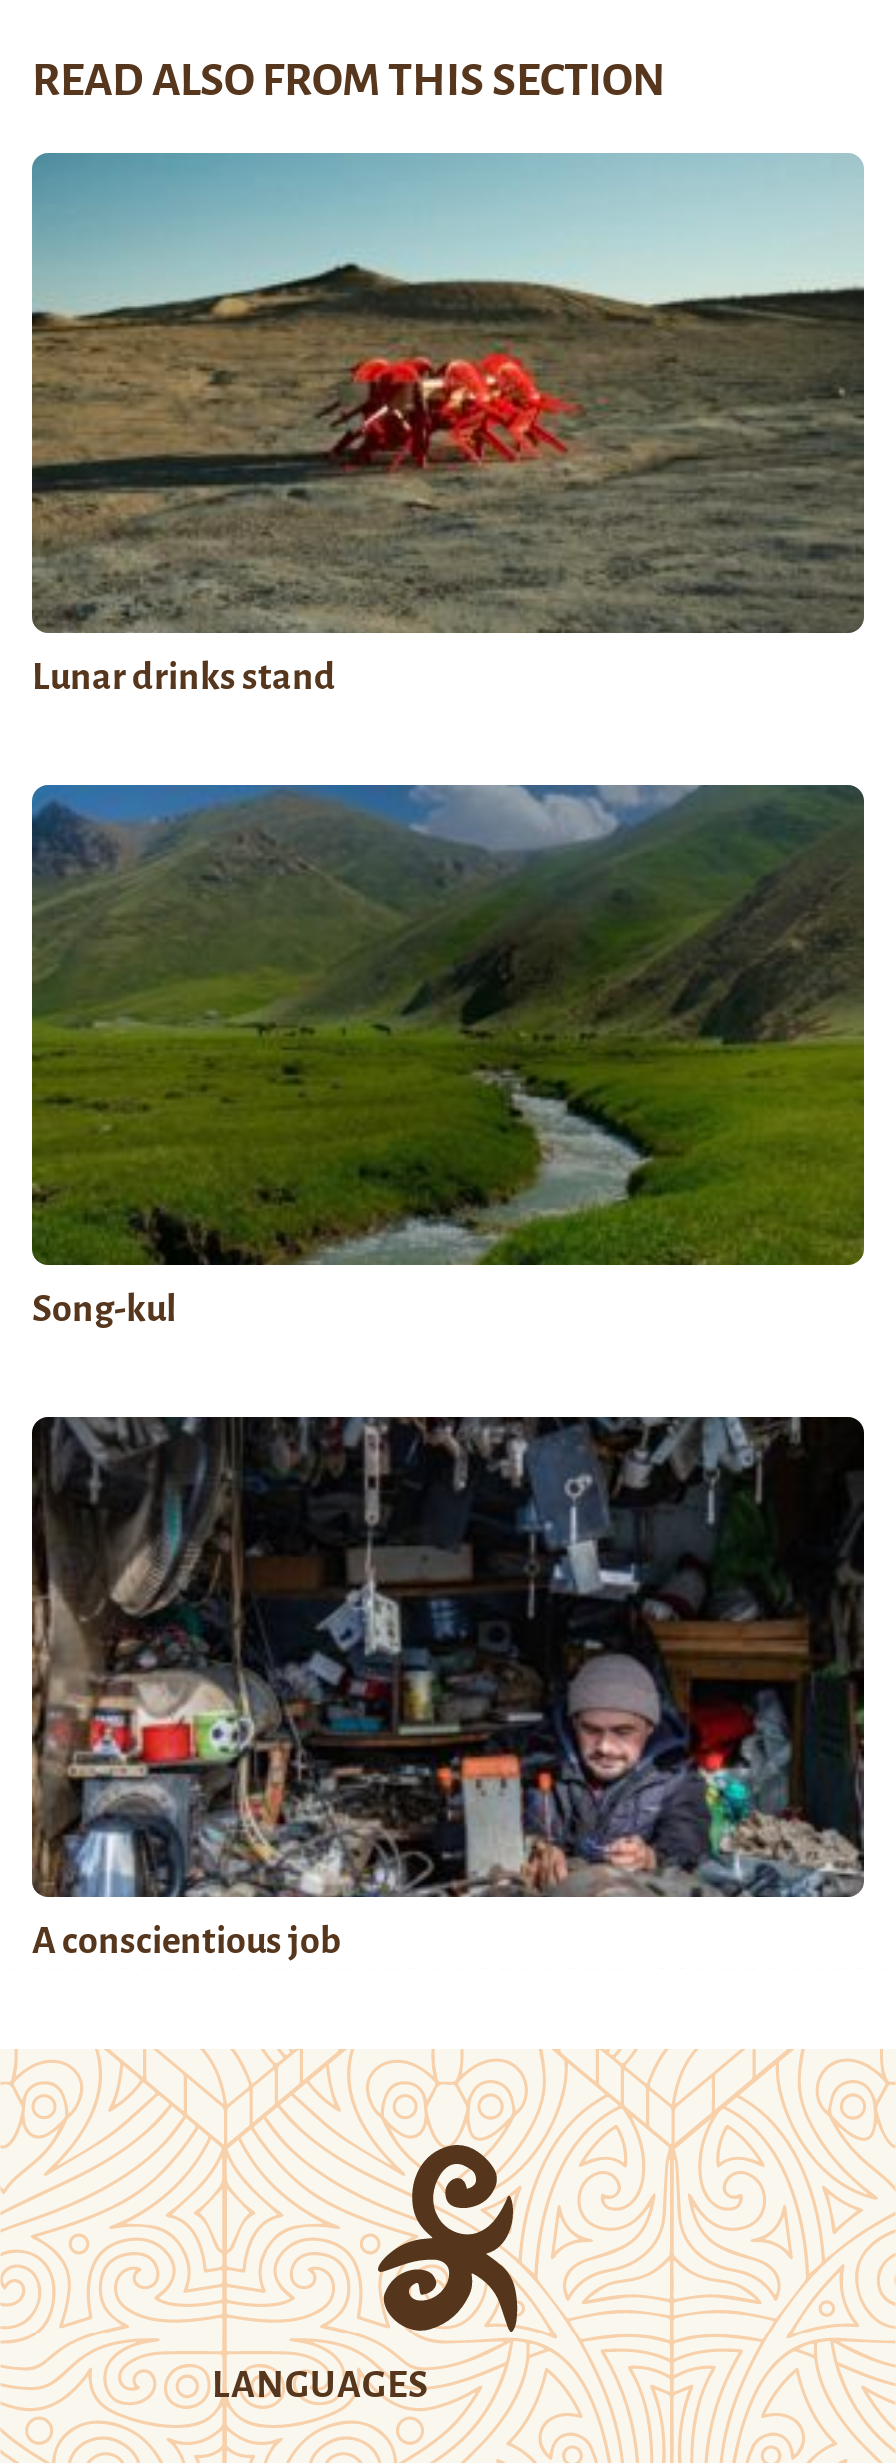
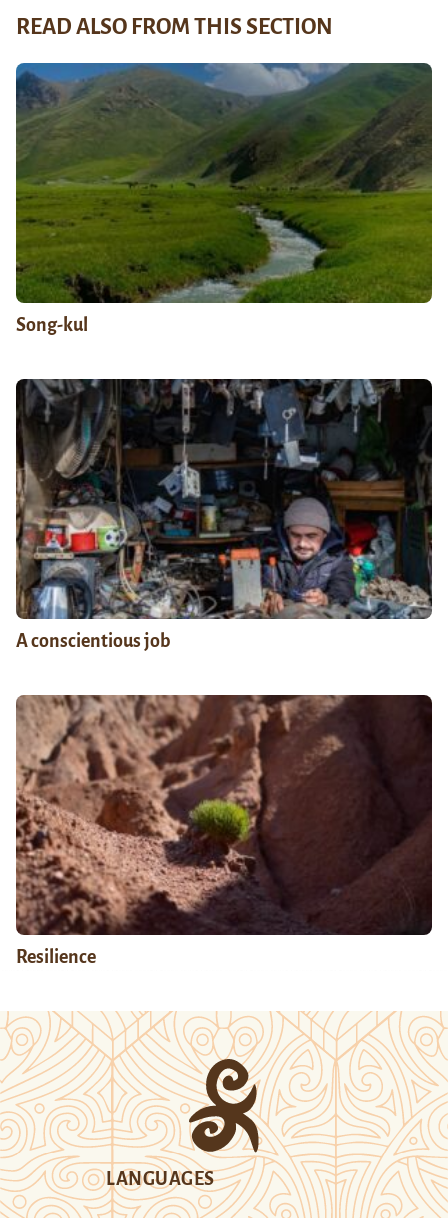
[30,153,864,697] [image] | Lunar drinks stand -> none
moved [28,783,866,1961] -> [14,62,433,651]: [image] | Song-kul | A conscientious job
none -> [15,694,432,967] [image] | Resilience

